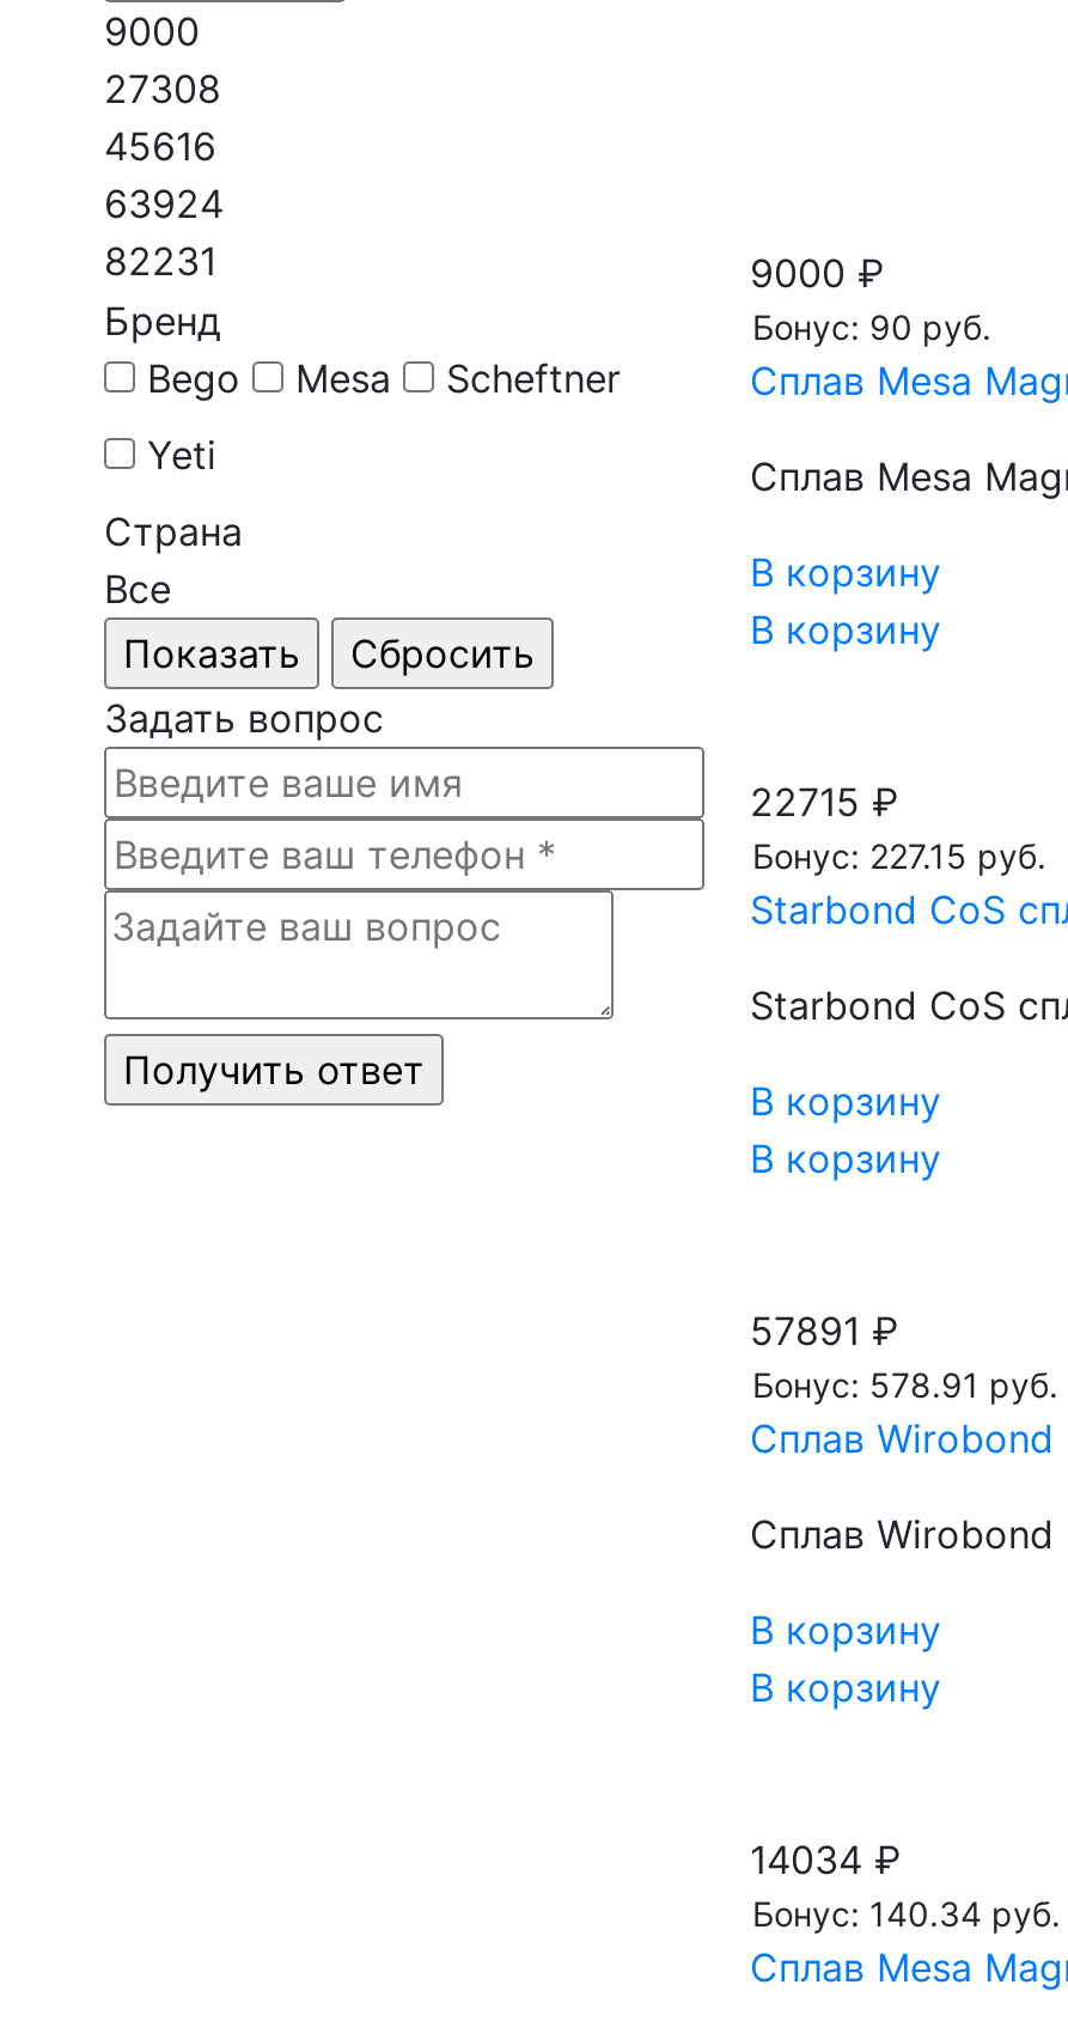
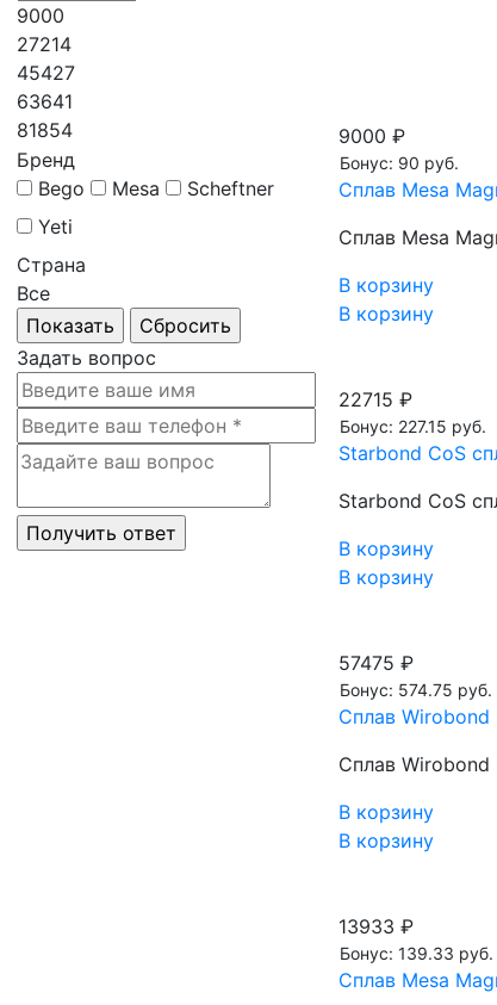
[104,65,221,113] 27308 -> [17,33,72,56] 27214
[104,123,216,171] 45616 -> [17,61,75,85] 45427
[104,180,224,228] 63924 -> [17,90,73,114] 63641
[104,238,216,286] 82231 -> [17,118,73,142] 81854
[750,1307,898,1355] 57891 ₽ -> [338,651,414,675] 57475 ₽
[752,1365,1058,1405] Бонус: 578.91 руб. -> [340,680,492,700] Бонус: 574.75 руб.
[750,1836,901,1884] 14034 ₽ -> [338,915,414,939] 13933 ₽
[752,1894,1061,1934] Бонус: 140.34 руб. -> [340,943,493,964] Бонус: 139.33 руб.

